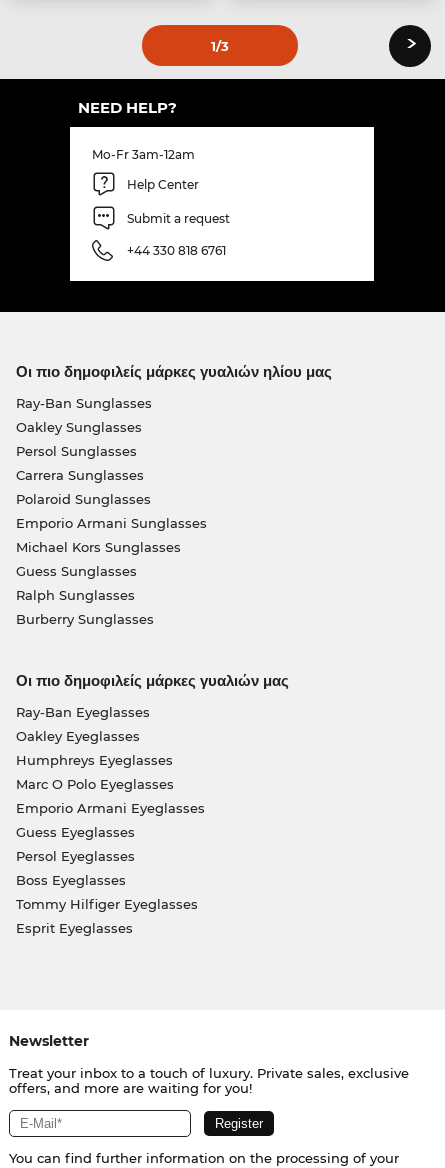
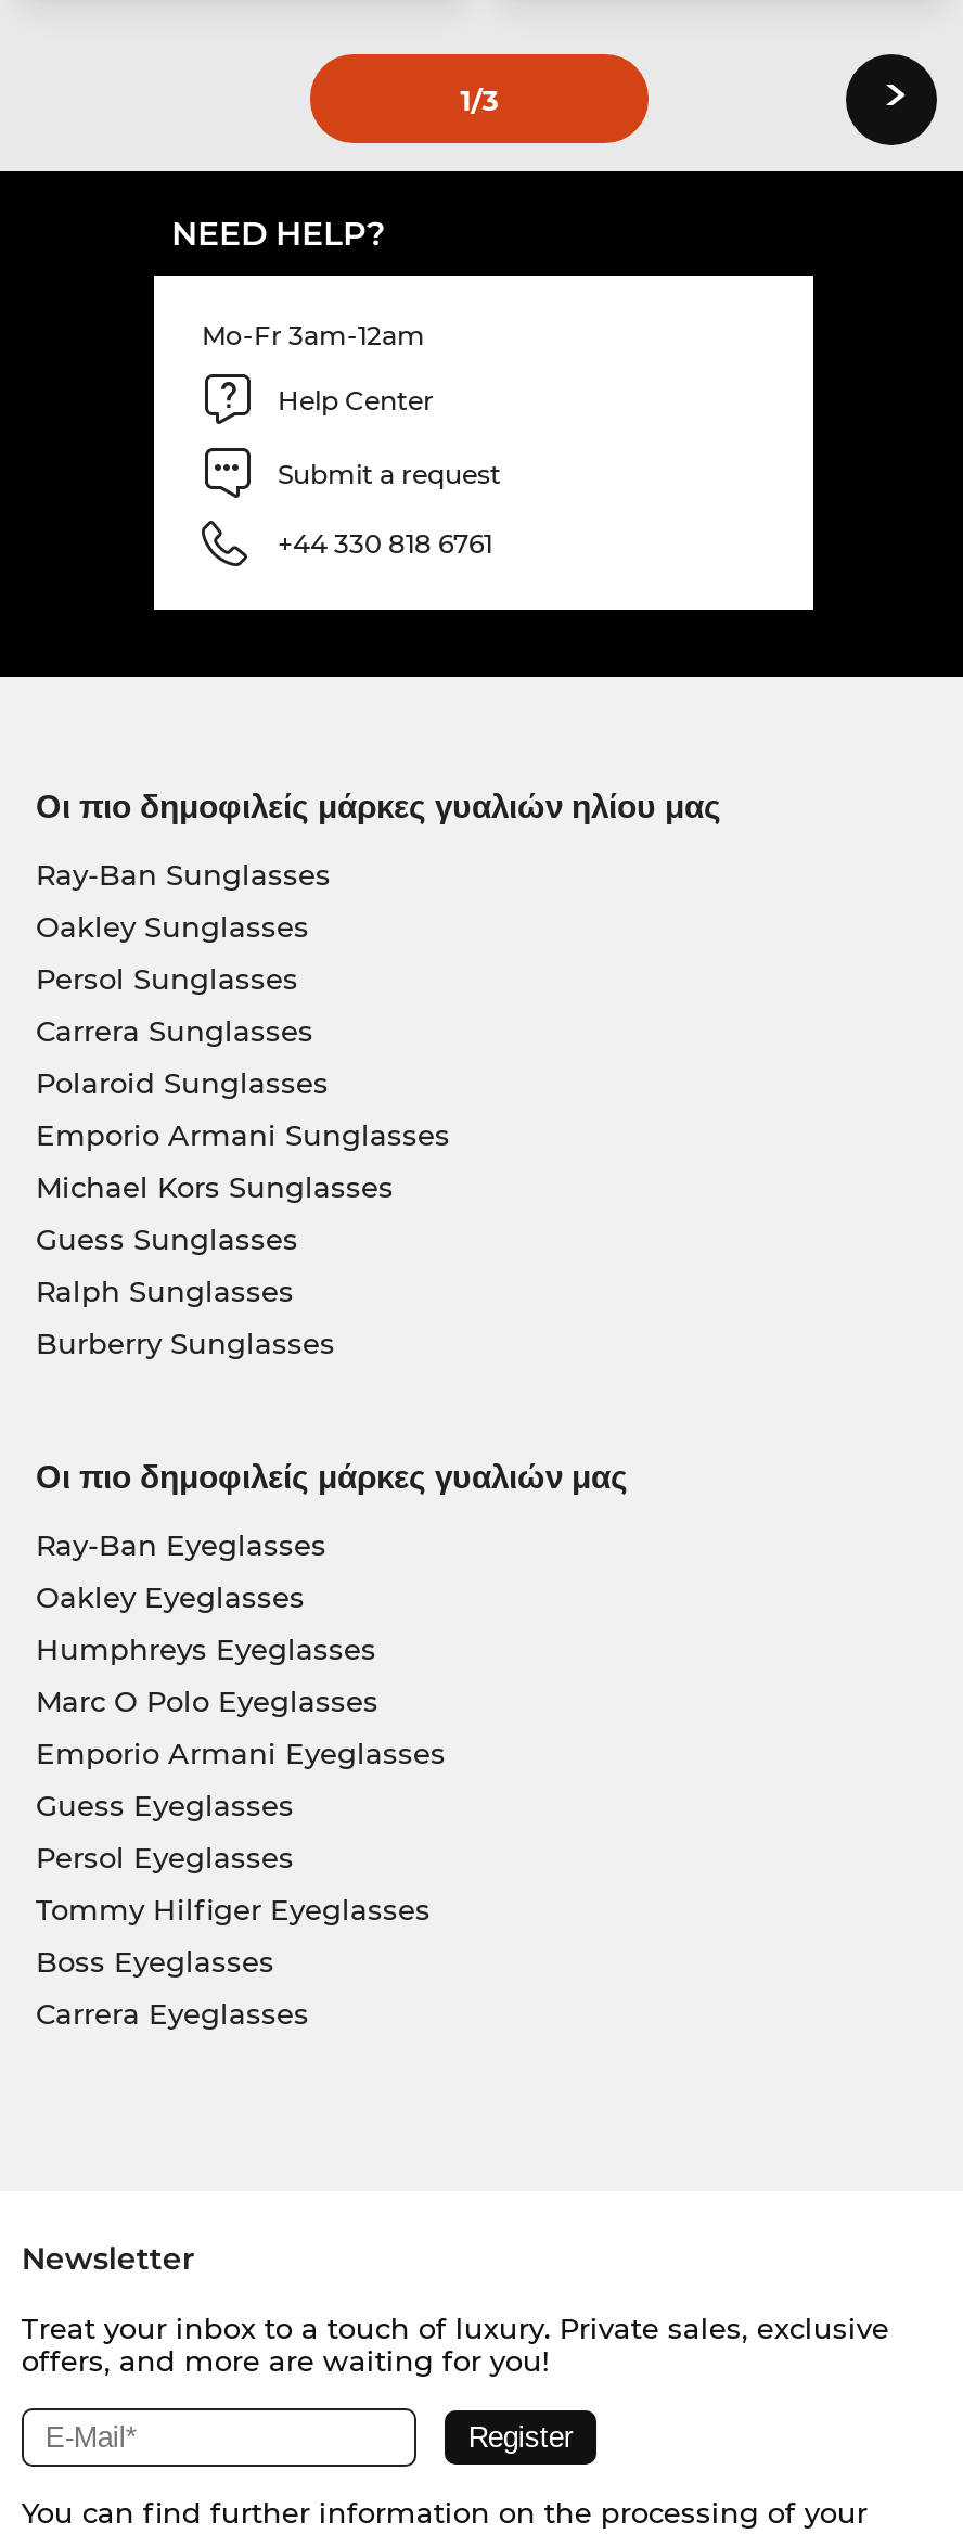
moved [15,872,125,888] -> [36,1944,274,1979]: Boss Eyeglasses
moved [15,896,197,912] -> [36,1892,431,1927]: Tommy Hilfiger Eyeglasses
[15,920,132,936] Esprit Eyeglasses -> [36,1996,309,2031] Carrera Eyeglasses

